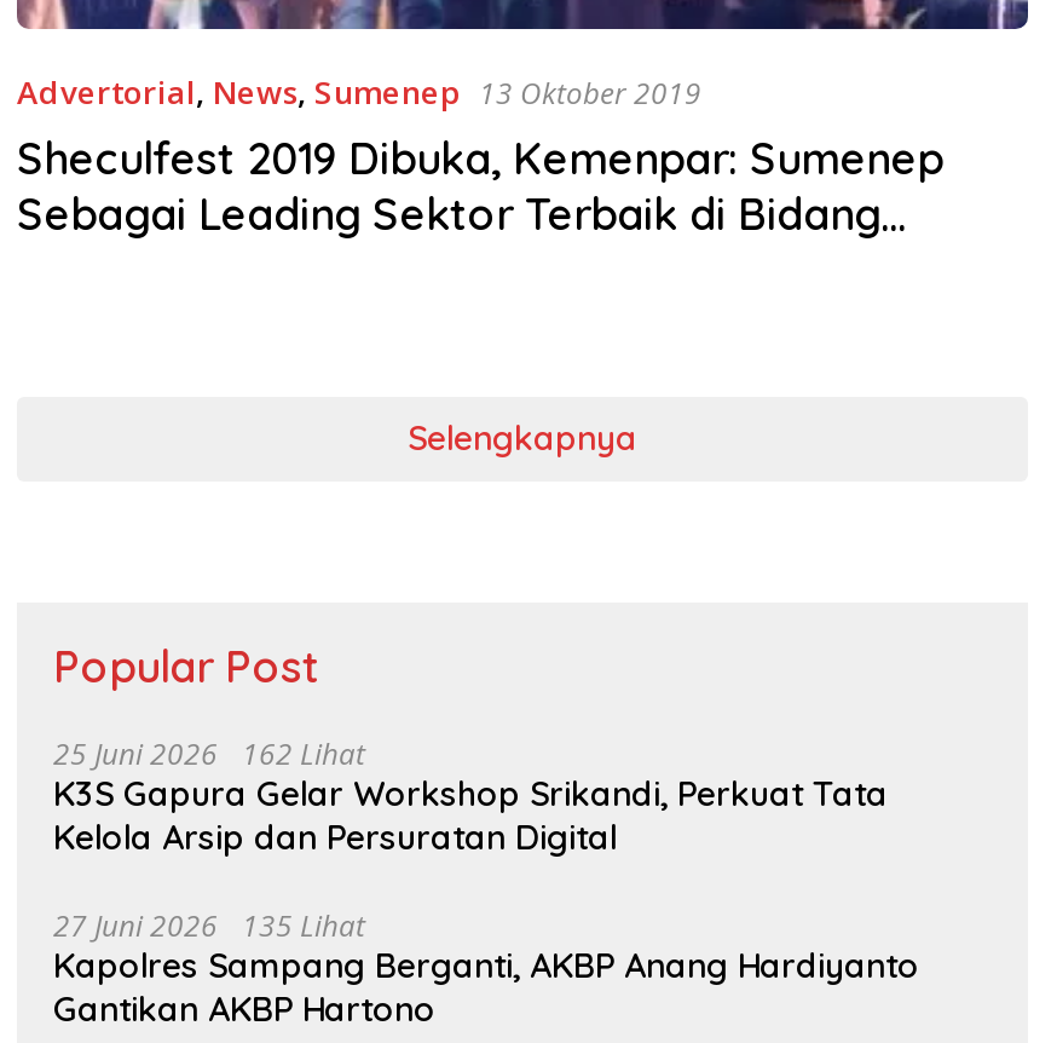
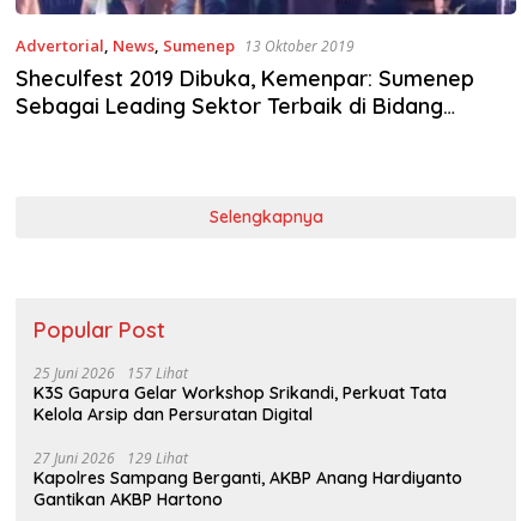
[53,734,365,775] 25 Juni 2026 162 Lihat -> [34,363,188,384] 25 Juni 2026 157 Lihat
[53,906,365,947] 27 Juni 2026 135 Lihat -> [34,448,188,469] 27 Juni 2026 129 Lihat

